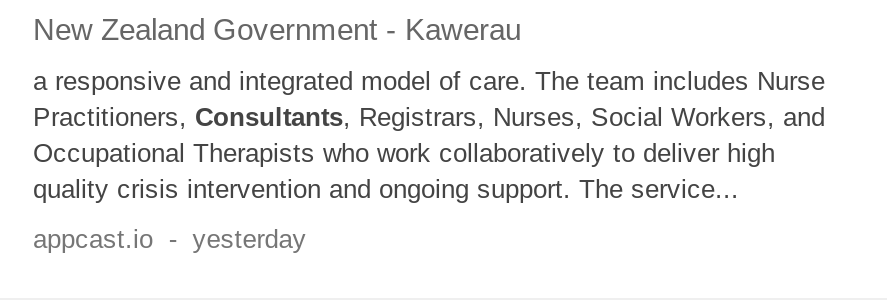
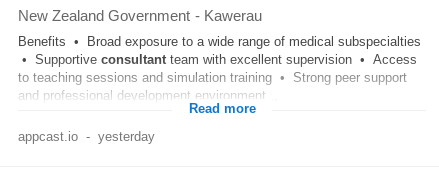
[33,66,825,204] a responsive and integrated model of care. The team includes Nurse | Practitioners, Consultants, Registrars, Nurses, Social Workers, and | Occupational Therapists who work collaboratively to deliver high | quality crisis intervention and ongoing support. The service... -> [18,34,421,116] Benefits • Broad exposure to a wide range of medical subspecialties | • Supportive consultant team with excellent supervision • Access | to teaching sessions and simulation training • Strong peer support | and professional development environment... | Read more

